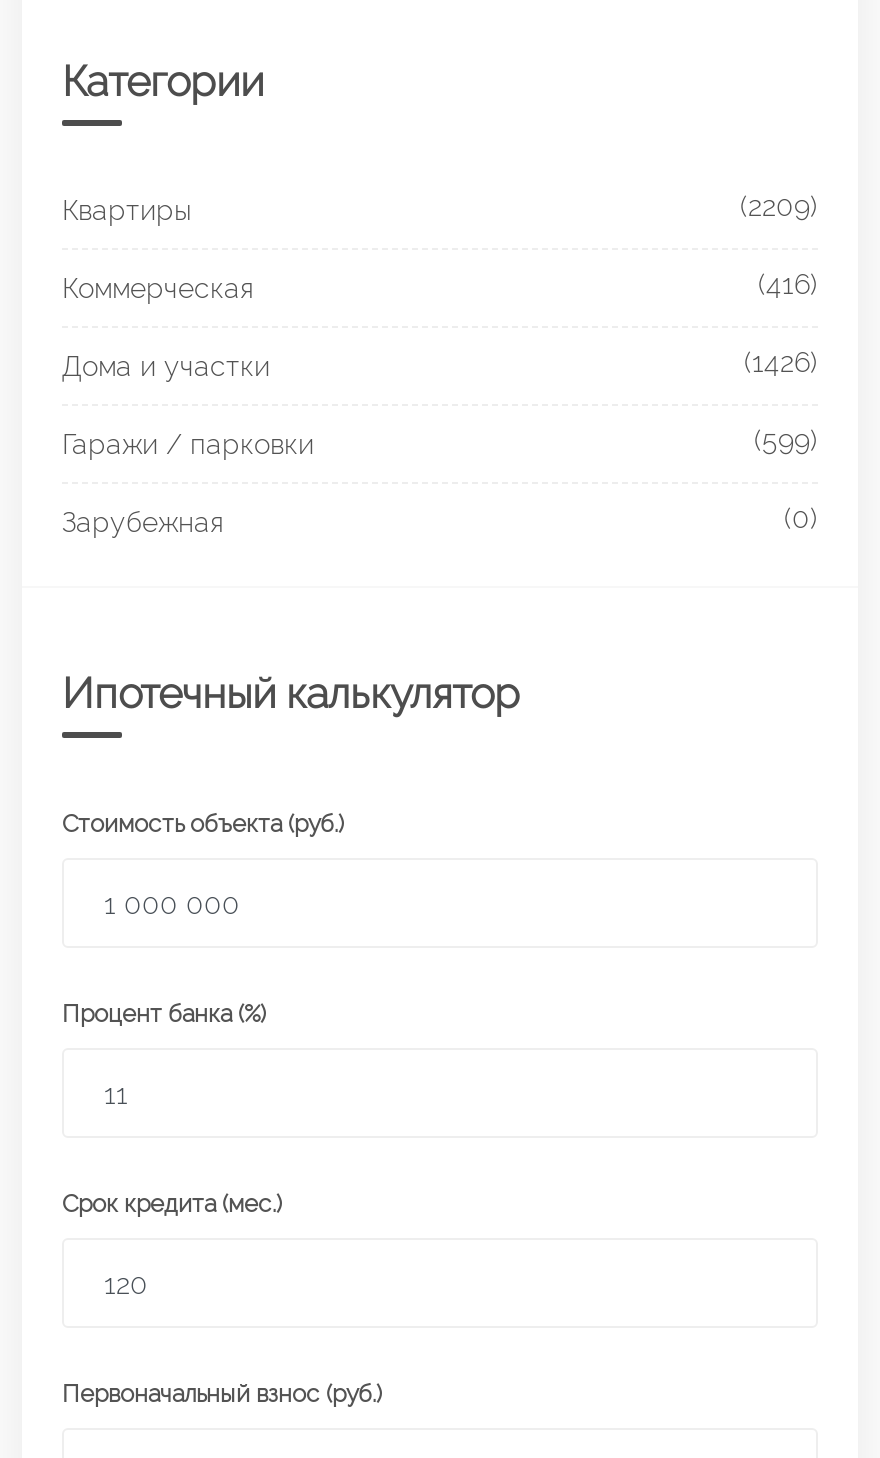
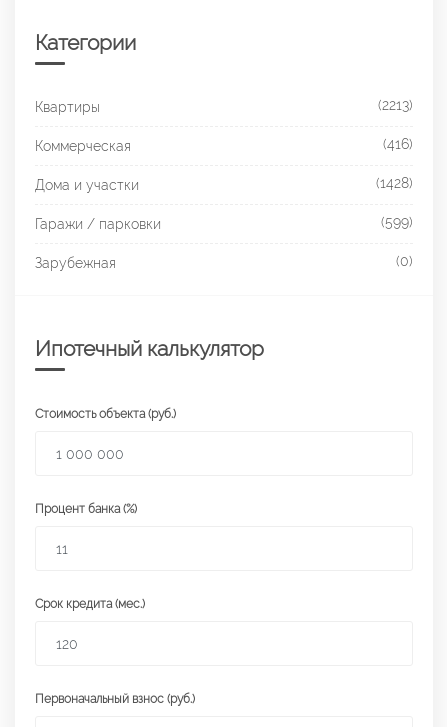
[740,190,818,222] (2209) -> [378,97,413,113] (2213)
[744,346,818,378] (1426) -> [376,175,413,191] (1428)

